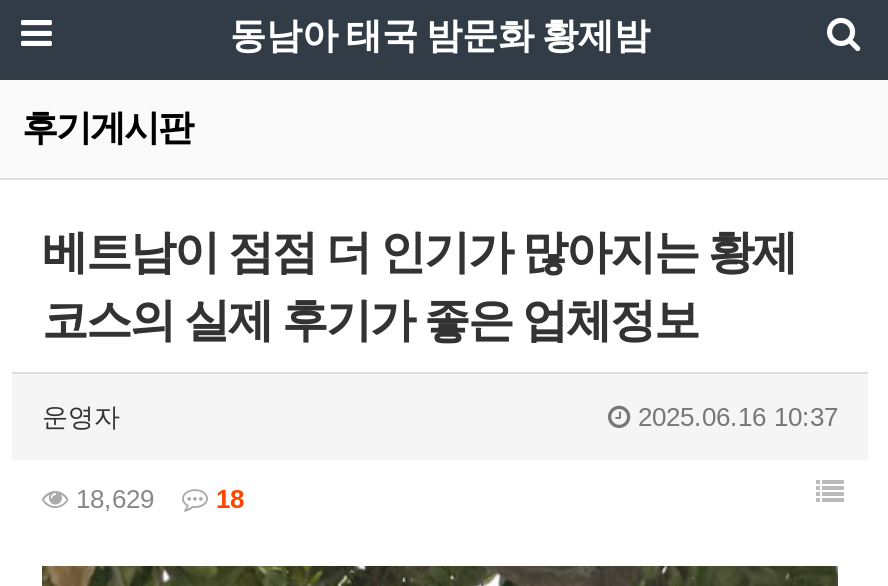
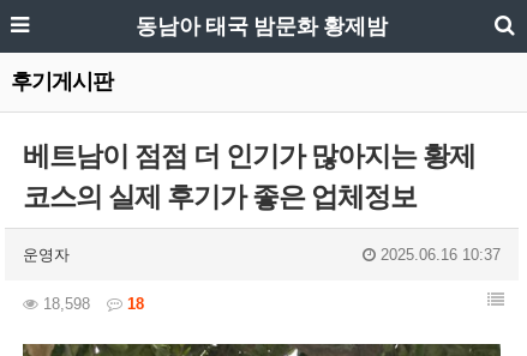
[68,484,154,514] 18,629 -> [38,295,90,313] 18,598

